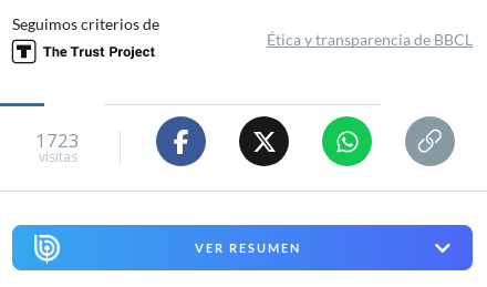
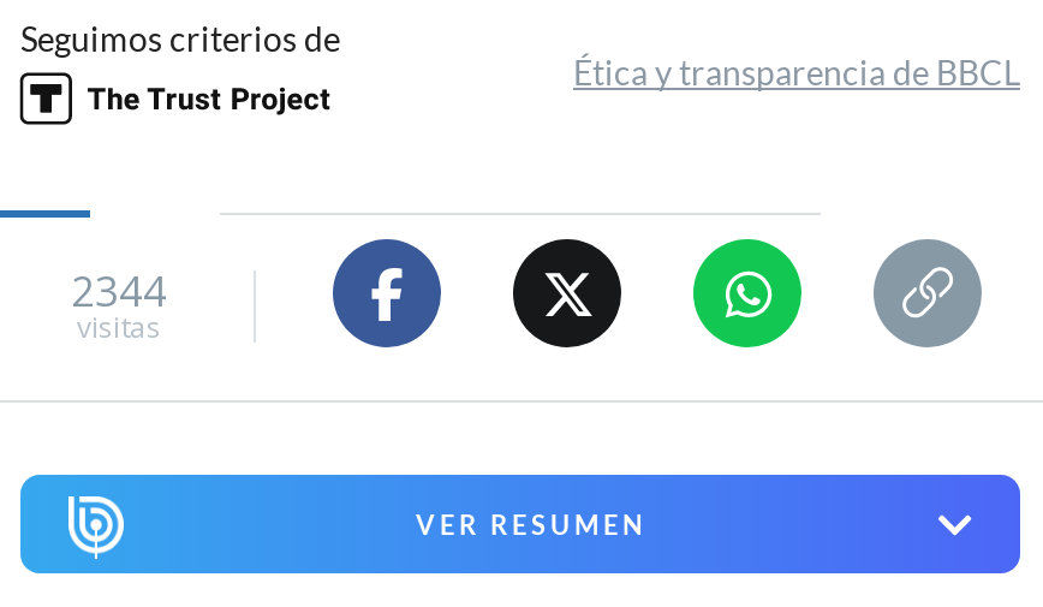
[35,127,80,153] 1723 -> [71,263,167,319] 2344

